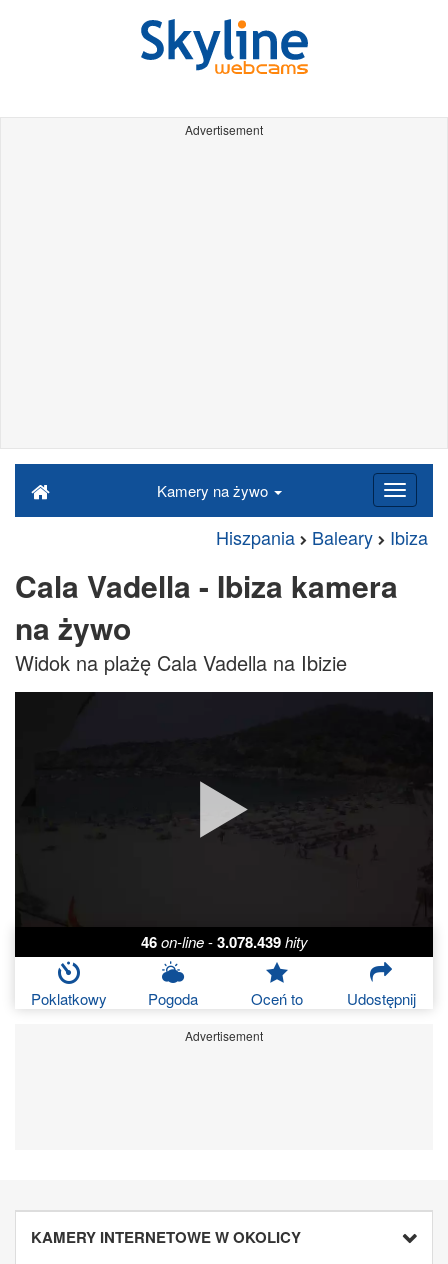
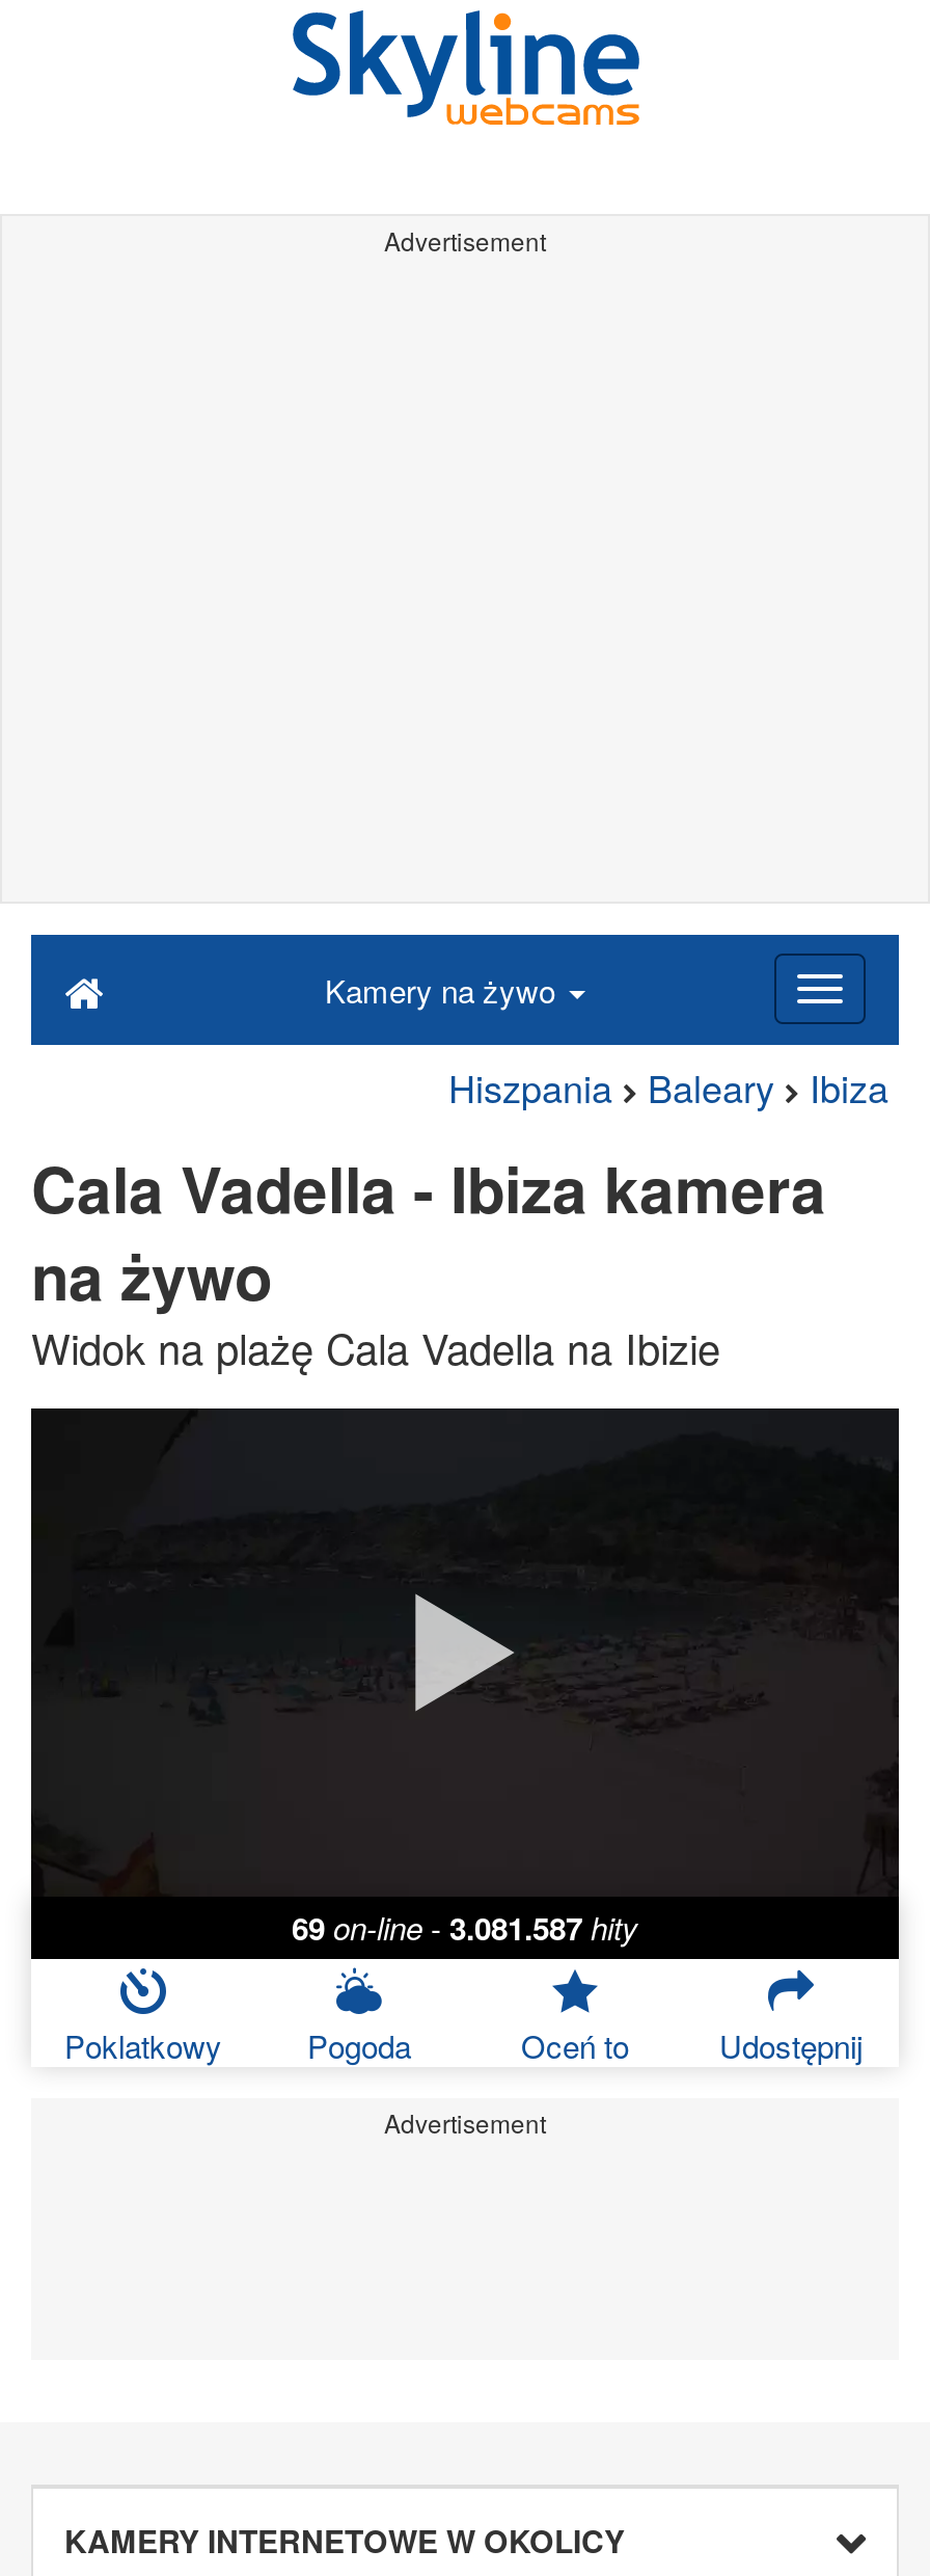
[140,931,307,953] 46 on-line - 3.078.439 hity -> [292,1905,638,1951] 69 on-line - 3.081.587 hity

